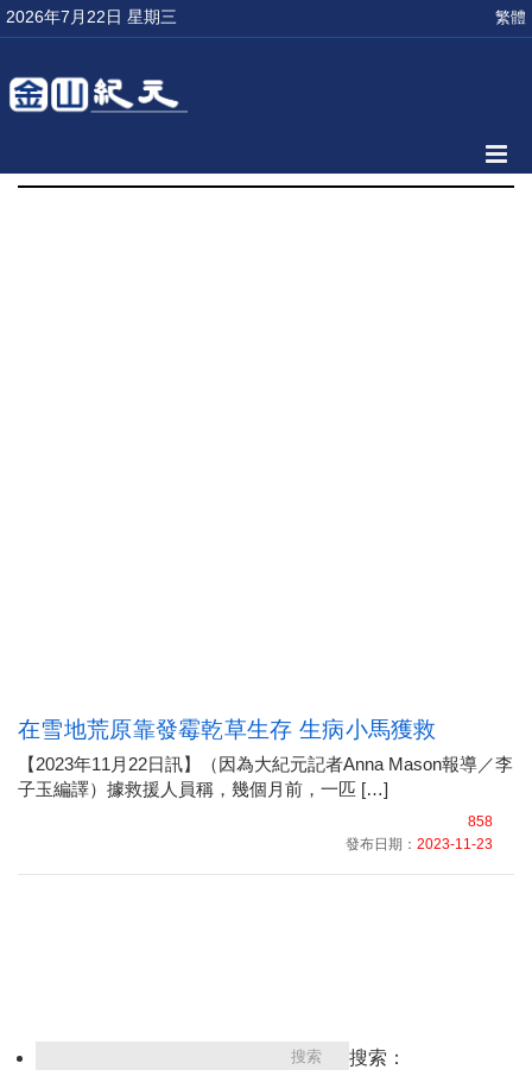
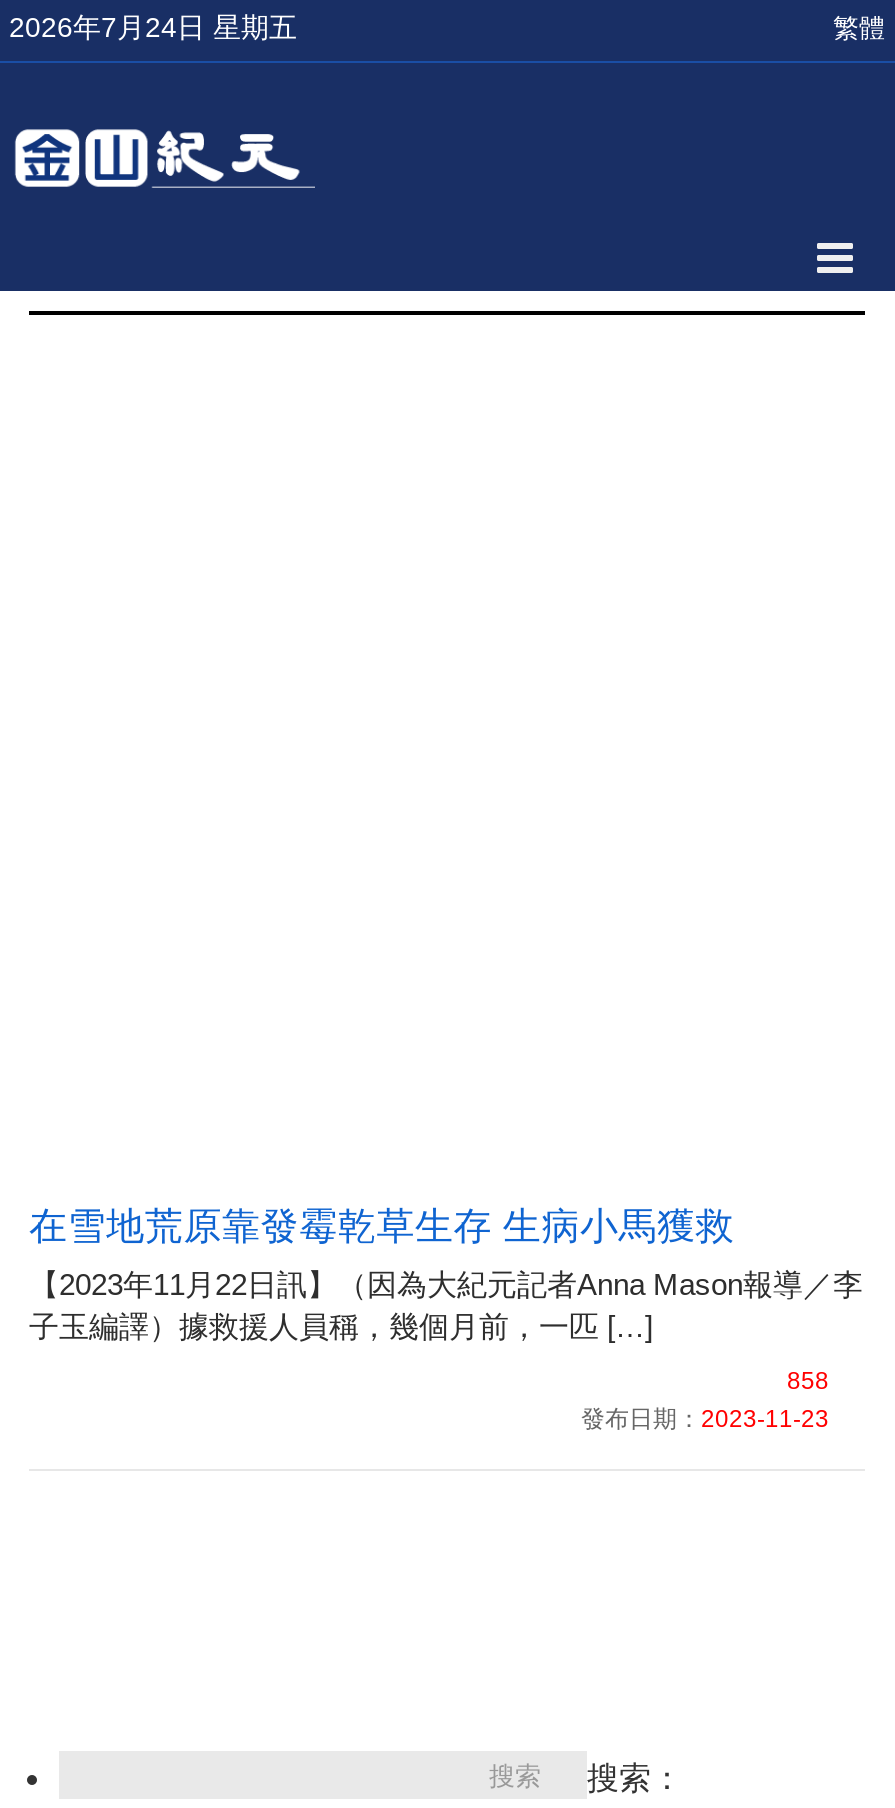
[6,7,177,26] 2026年7月22日 星期三 -> [9,11,297,43] 2026年7月24日 星期五

